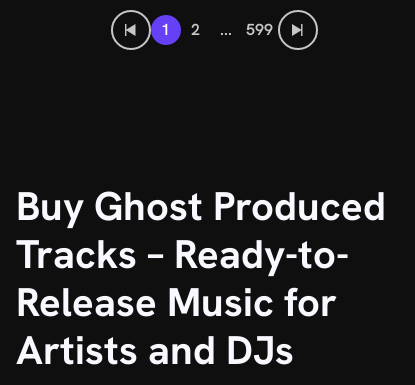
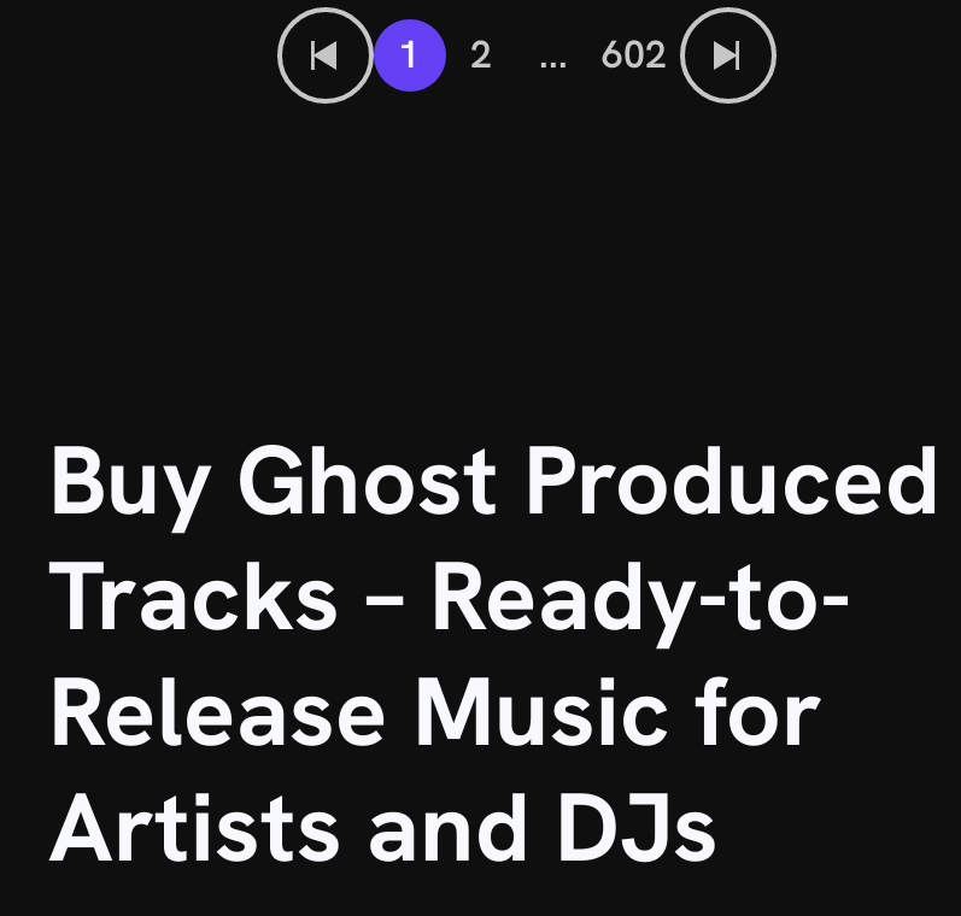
[245,19,272,40] 599 -> [602,29,667,80] 602

